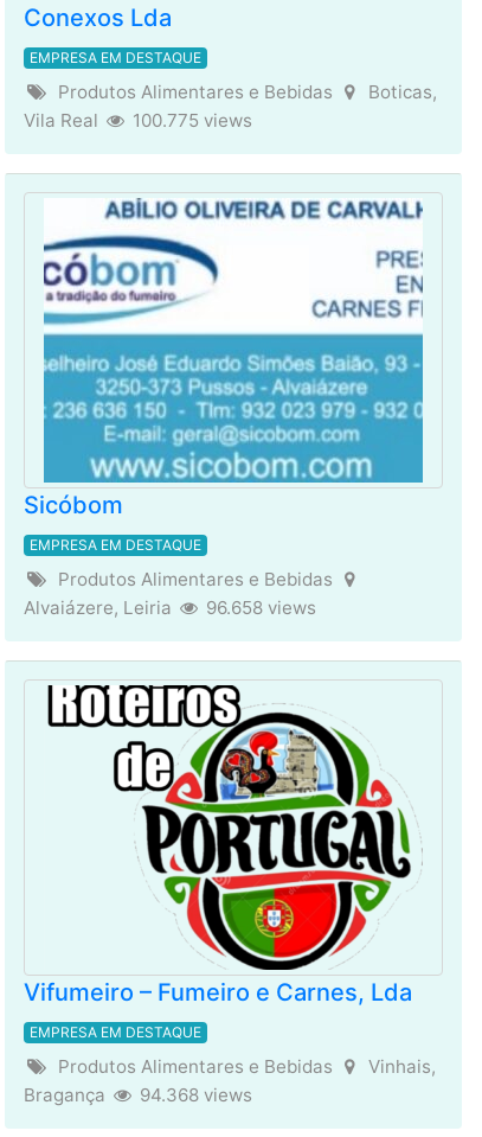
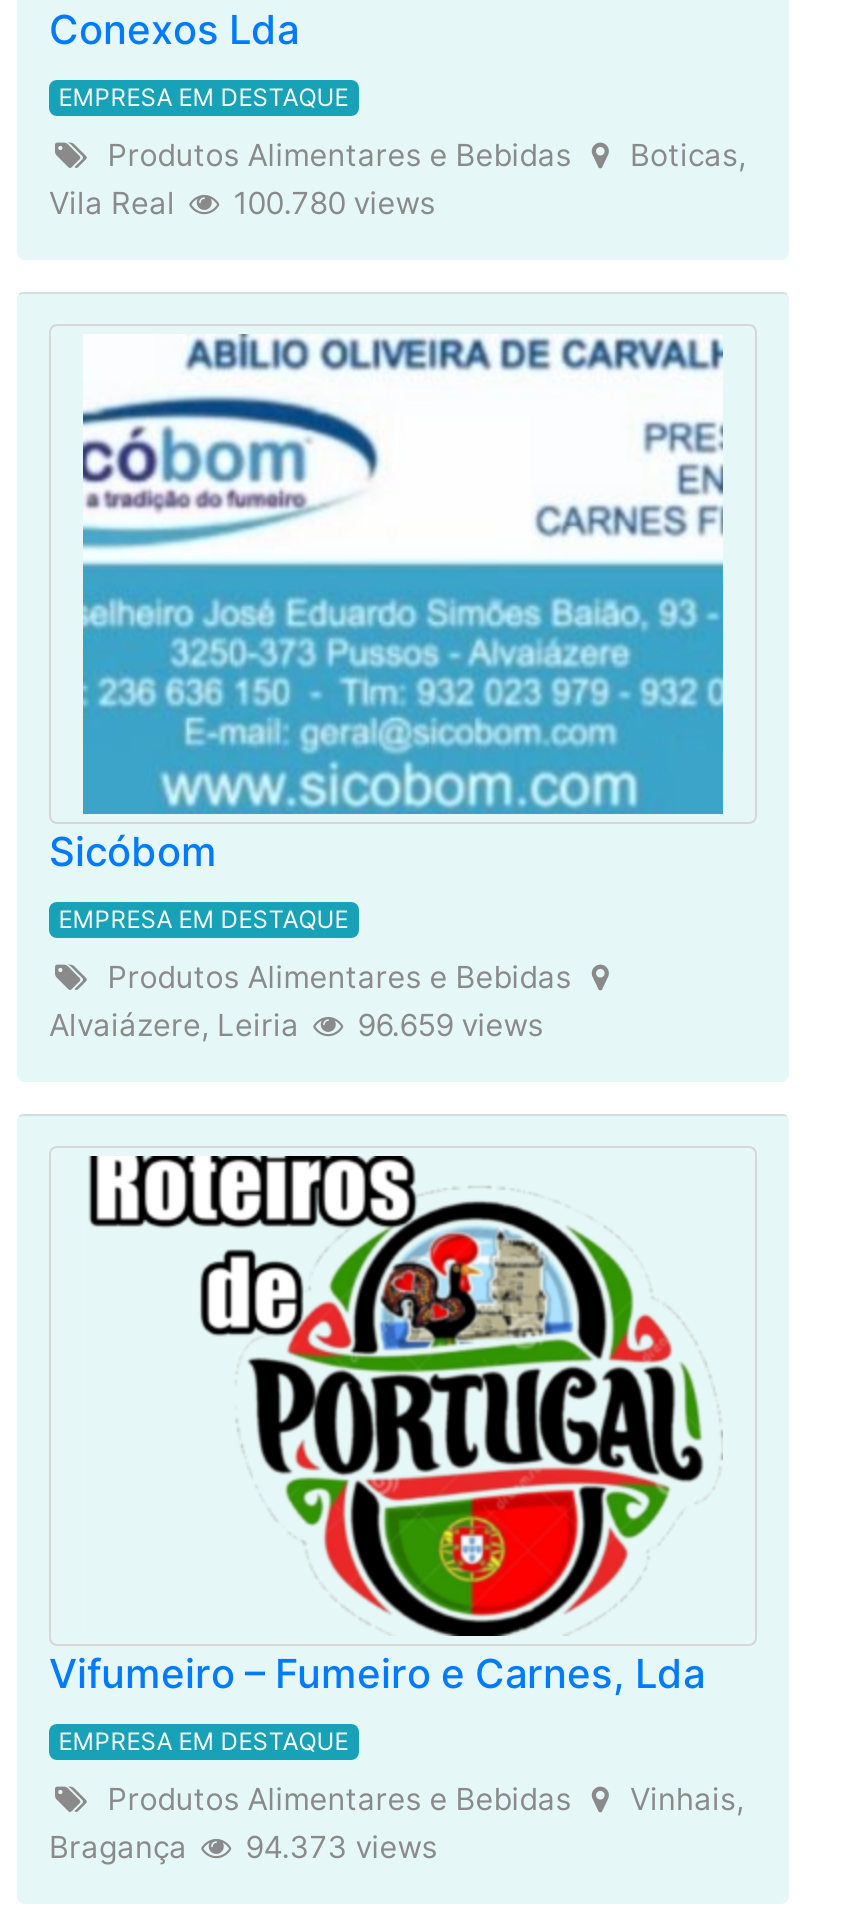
[24,109,252,131] Vila Real 100.775 views -> [49,184,435,222] Vila Real 100.780 views
[24,596,316,619] Alvaiázere, Leiria 96.658 views -> [49,1006,543,1044] Alvaiázere, Leiria 96.659 views
[24,1084,252,1106] Bragança 94.368 views -> [49,1828,437,1866] Bragança 94.373 views

